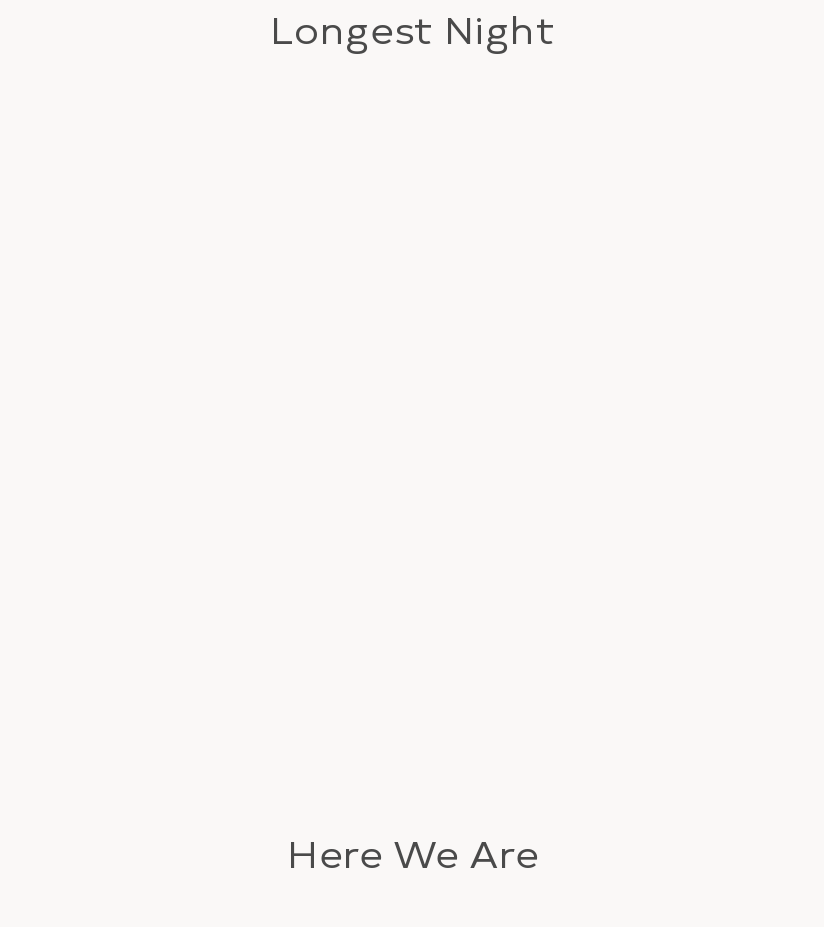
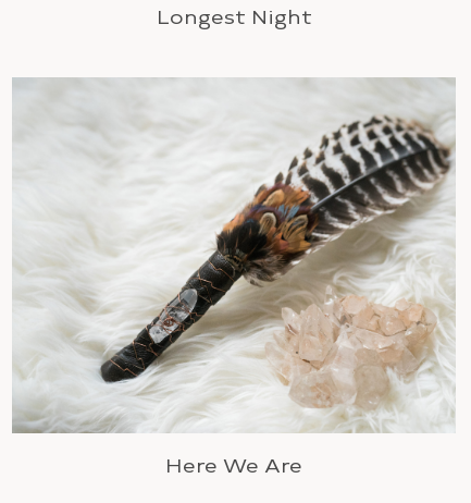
none -> [12,77,456,434] [image]

